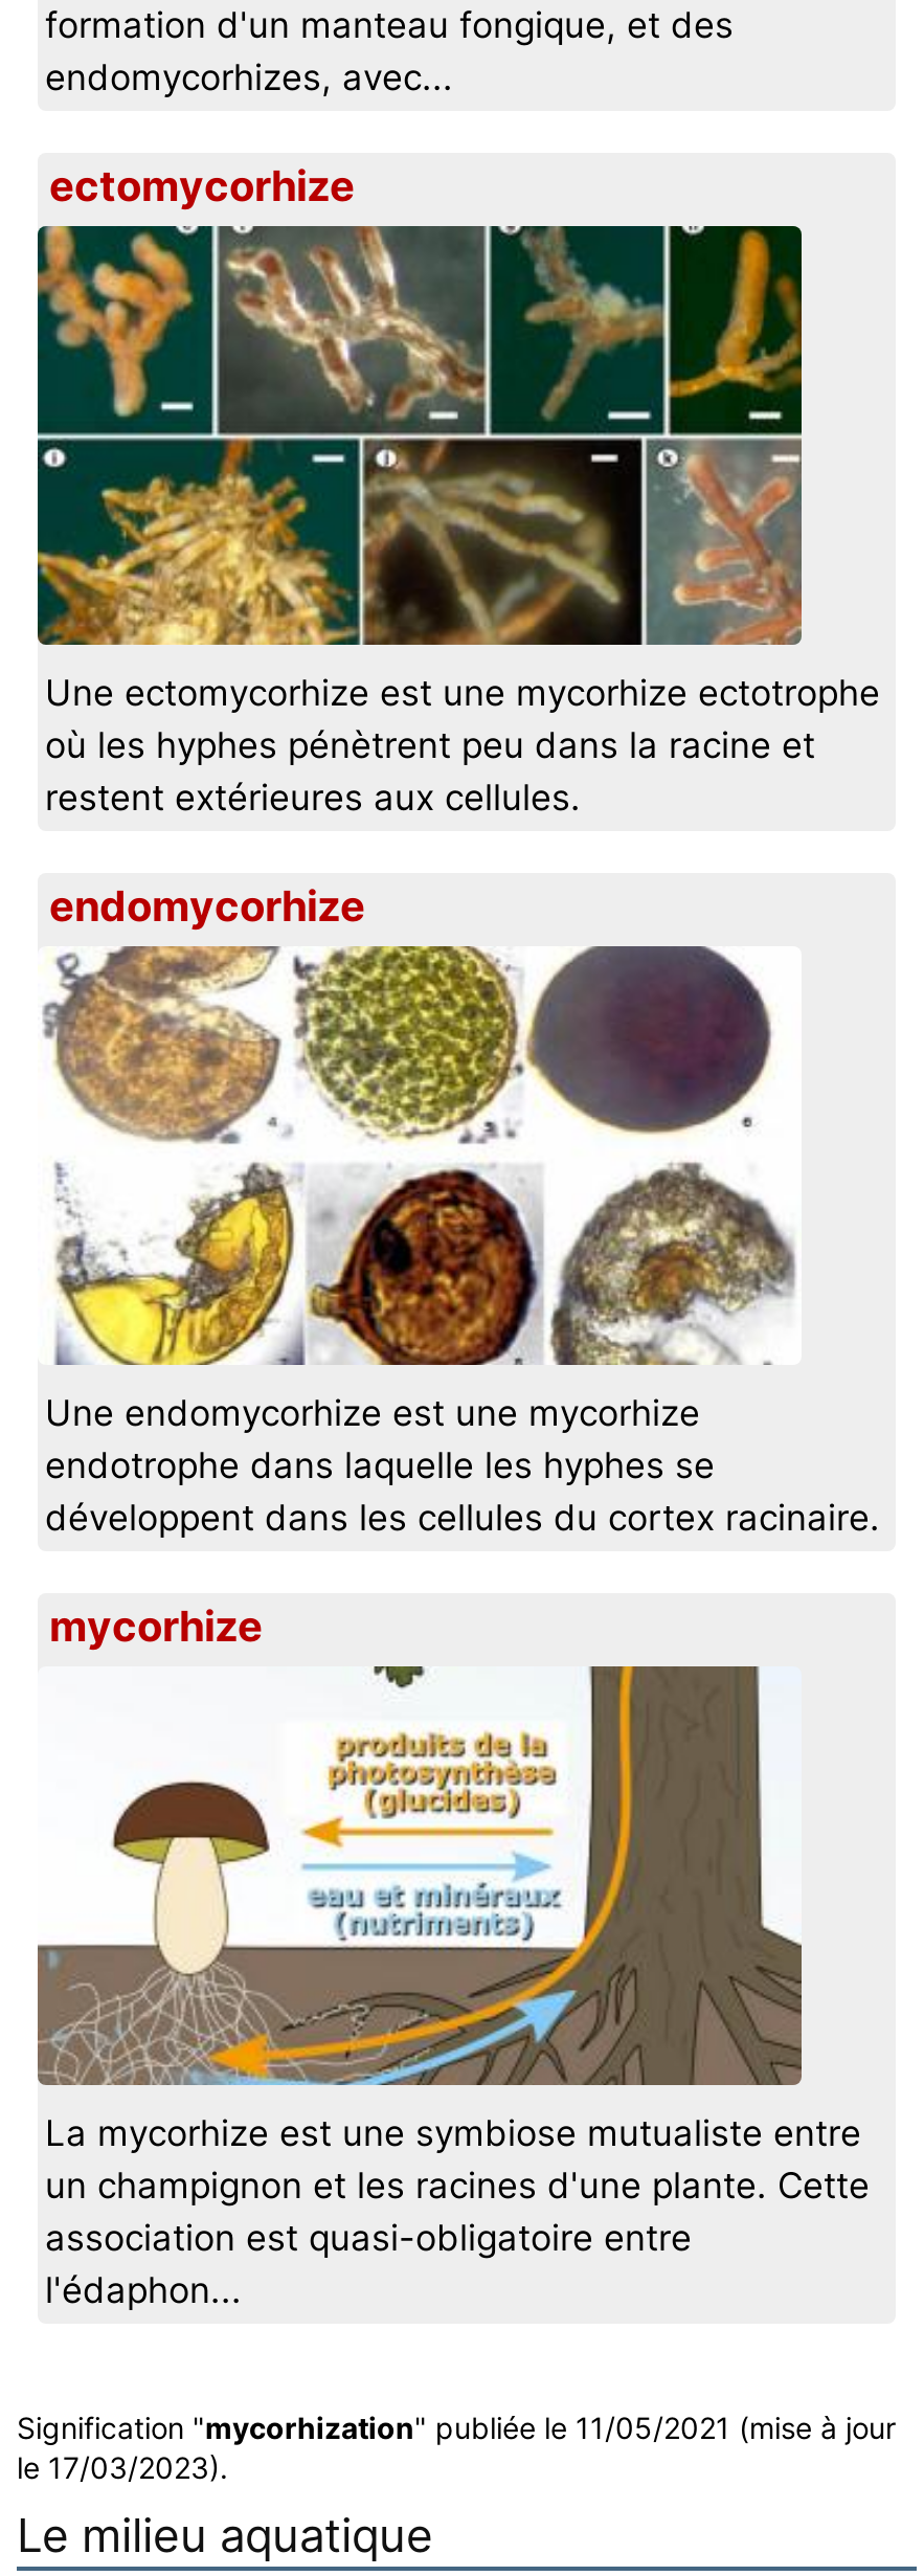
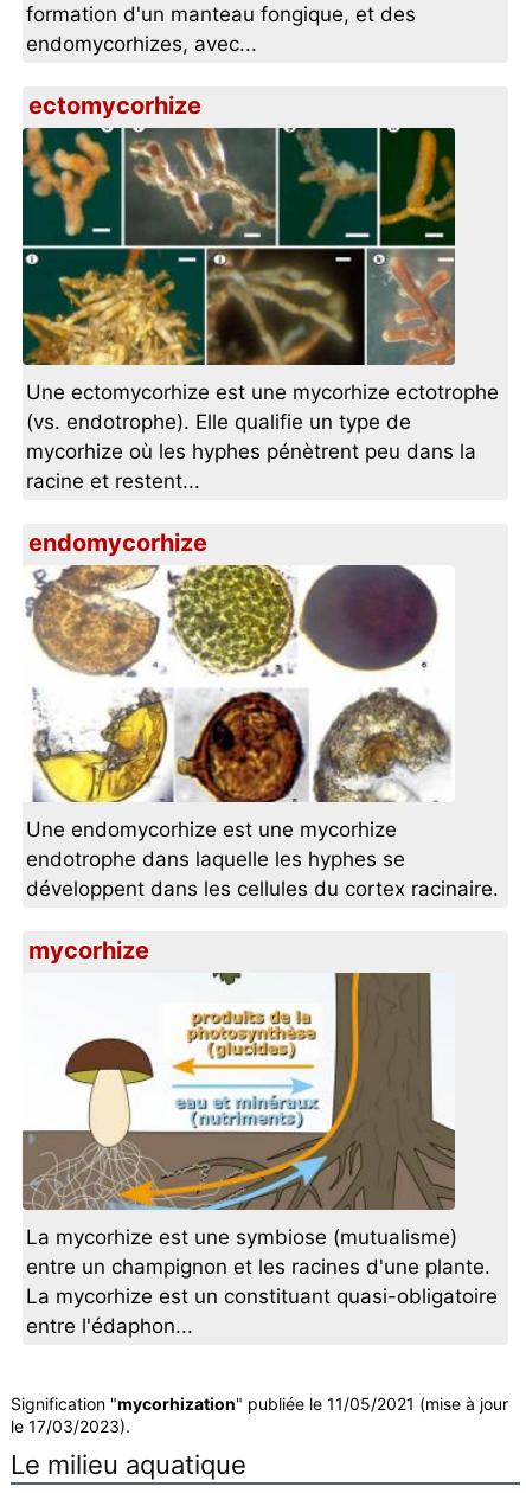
[45,725,815,819] où les hyphes pénètrent peu dans la racine et | restent extérieures aux cellules. -> [27,410,477,493] (vs. endotrophe). Elle qualifie un type de | mycorhize où les hyphes pénètrent peu dans la | racine et restent...
[45,2113,870,2312] La mycorhize est une symbiose mutualiste entre | un champignon et les racines d'une plante. Cette | association est quasi-obligatoire entre | l'édaphon... -> [27,1225,498,1338] La mycorhize est une symbiose (mutualisme) | entre un champignon et les racines d'une plante. | La mycorhize est un constituant quasi-obligatoire | entre l'édaphon...

